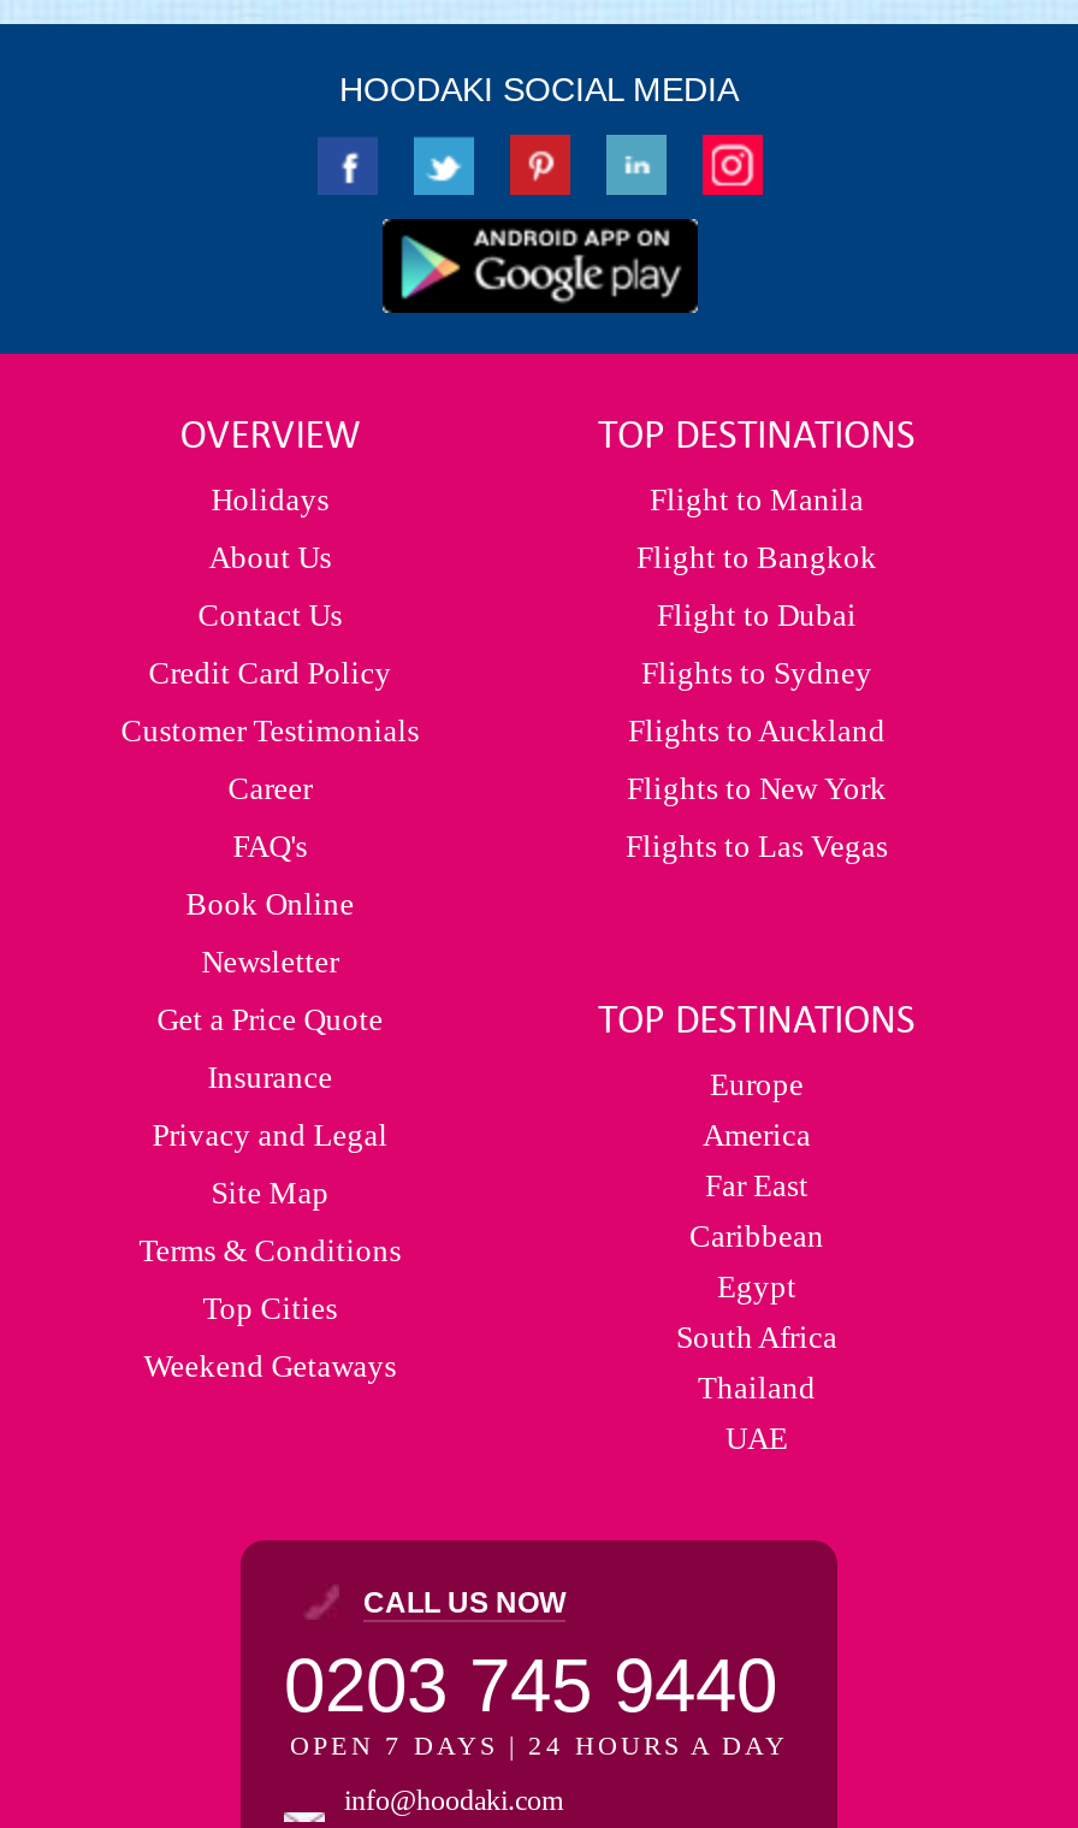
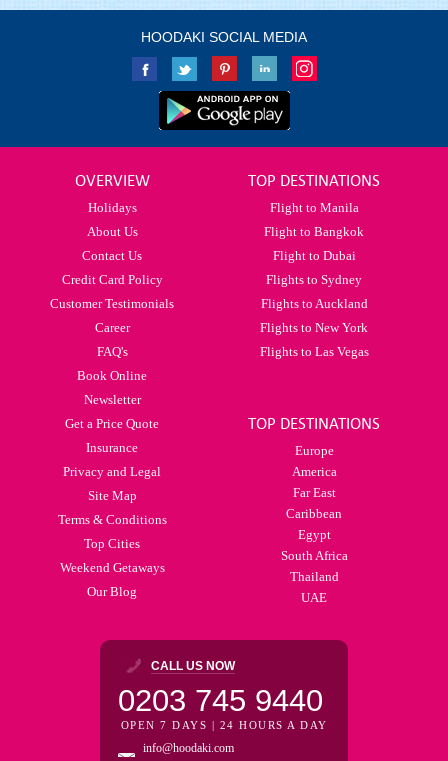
none -> [87,584,137,599] Our Blog

